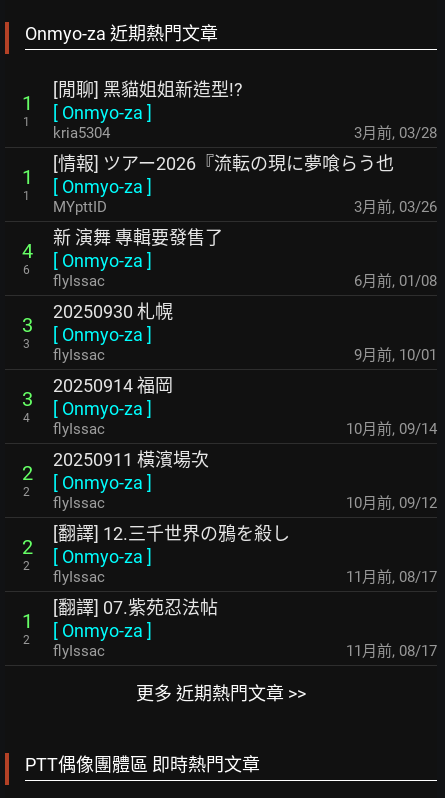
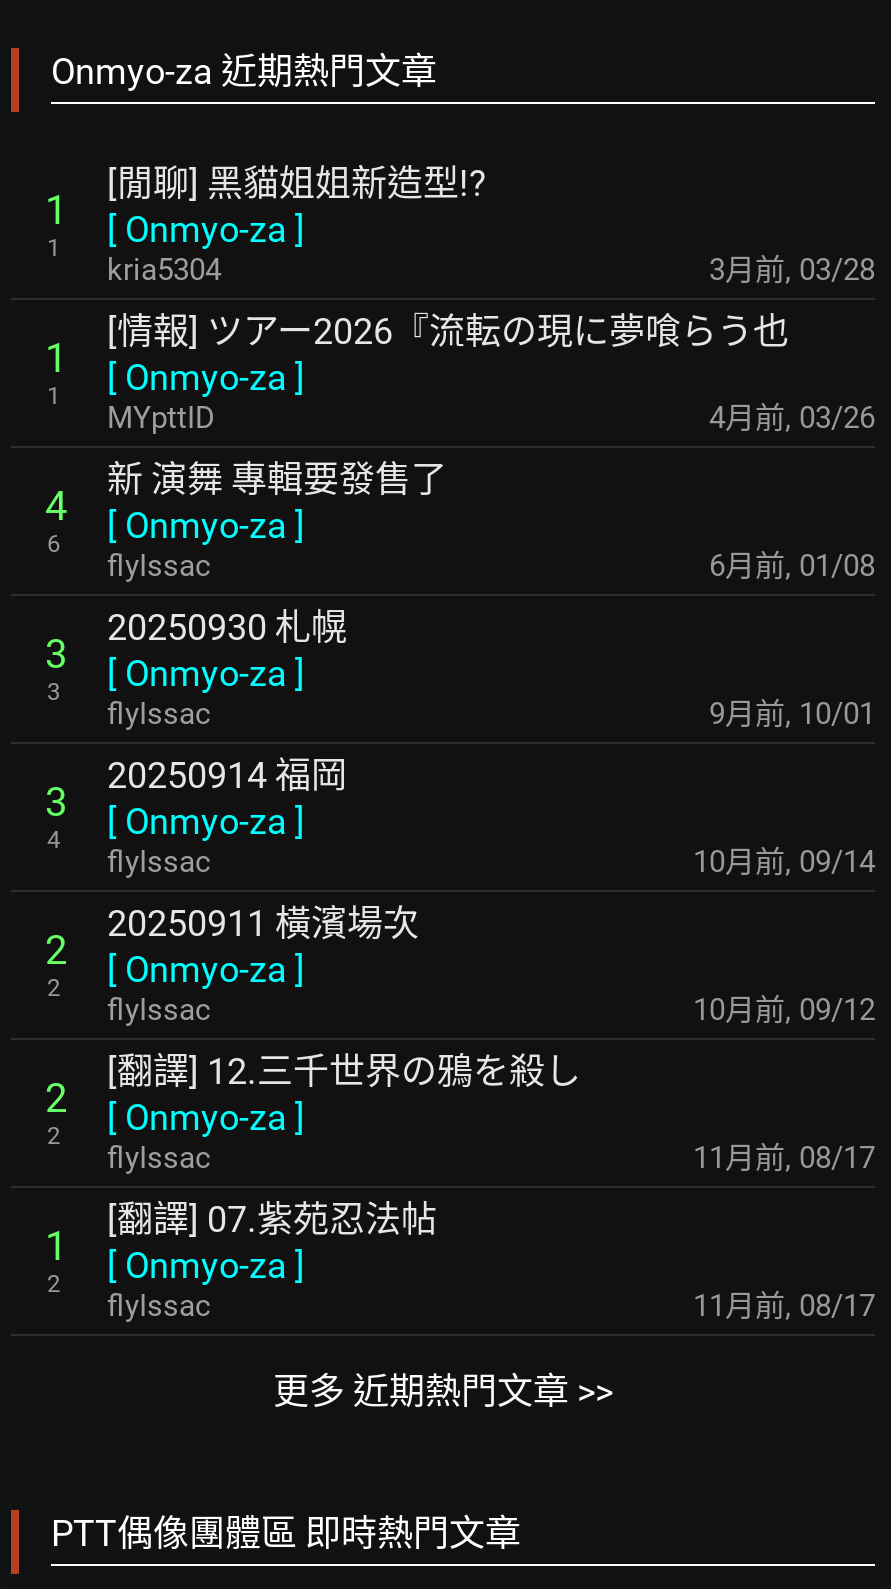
[354,198,437,216] 3月前, 03/26 -> [709,400,875,436] 4月前, 03/26

